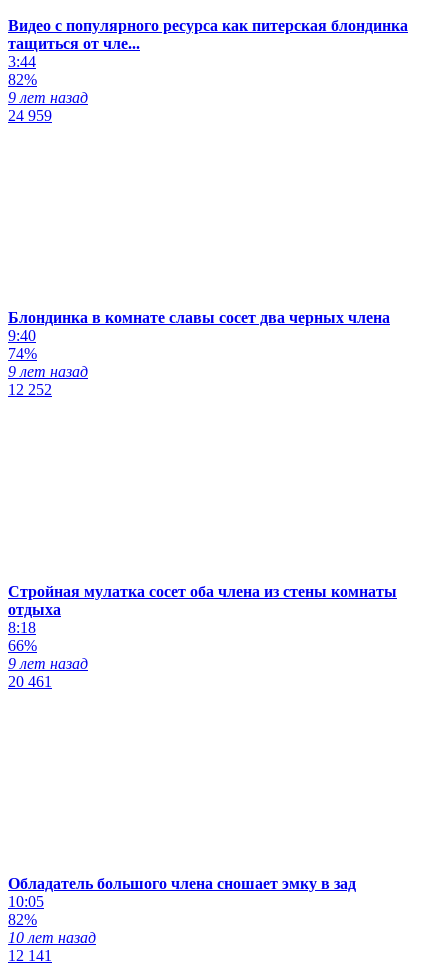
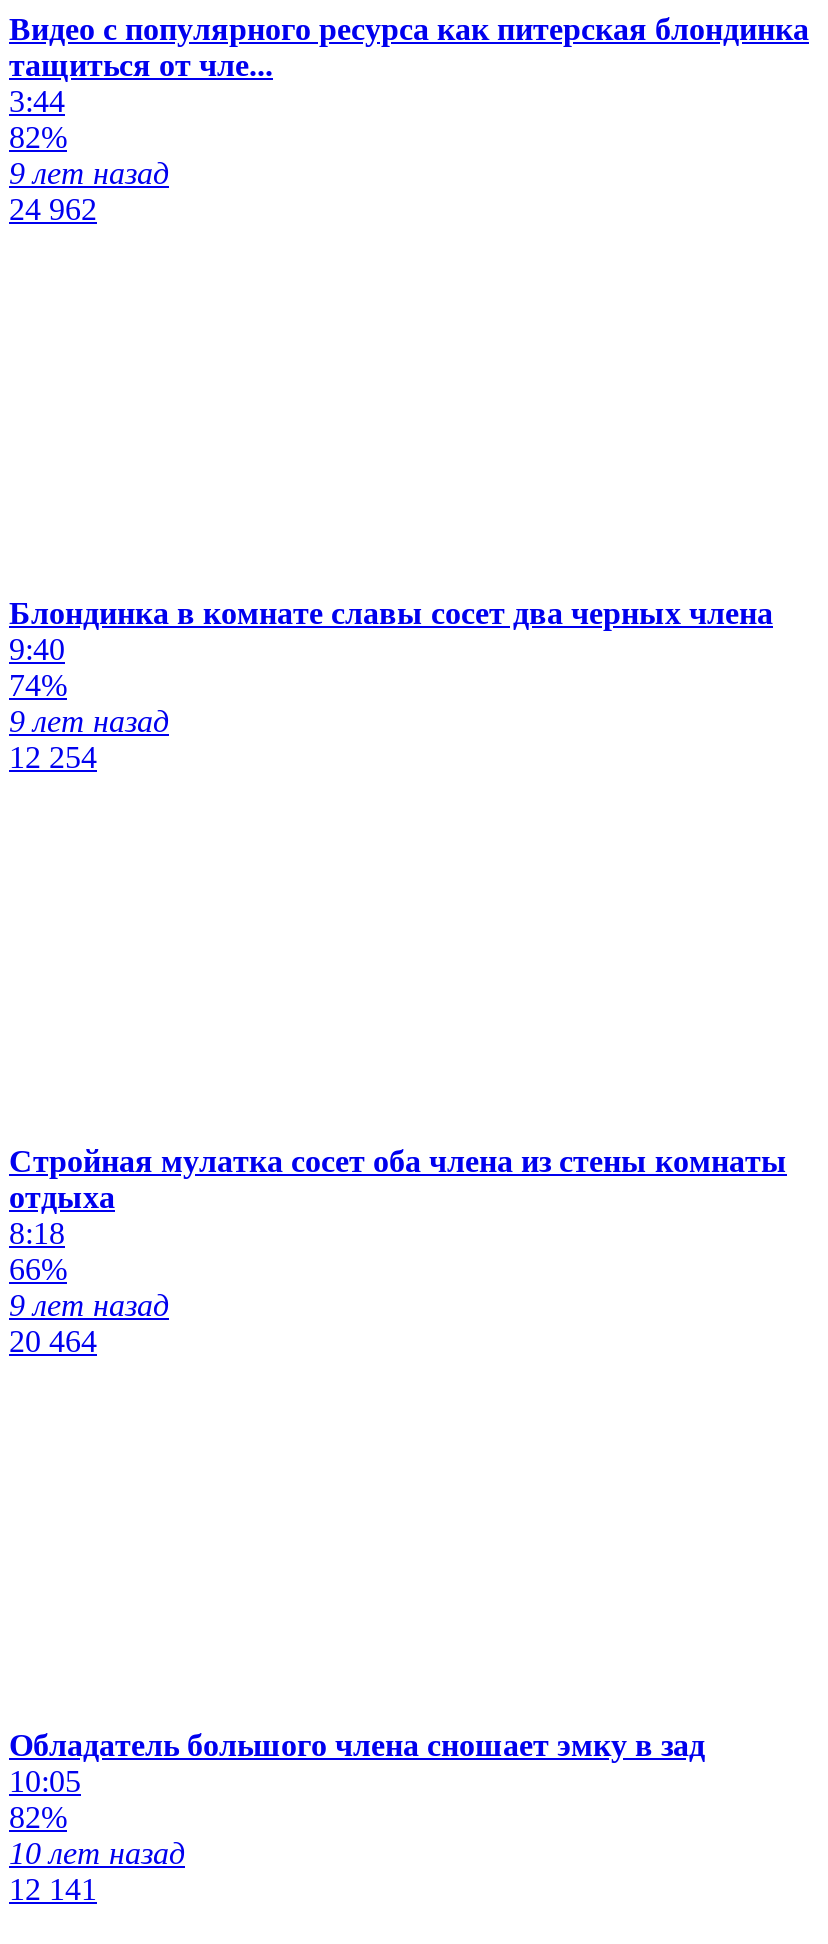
[8,107,52,124] 24 959 -> [9,192,97,226] 24 962
[8,381,52,398] 12 252 -> [9,740,97,774] 12 254
[8,673,52,690] 20 461 -> [9,1324,97,1358] 20 464

